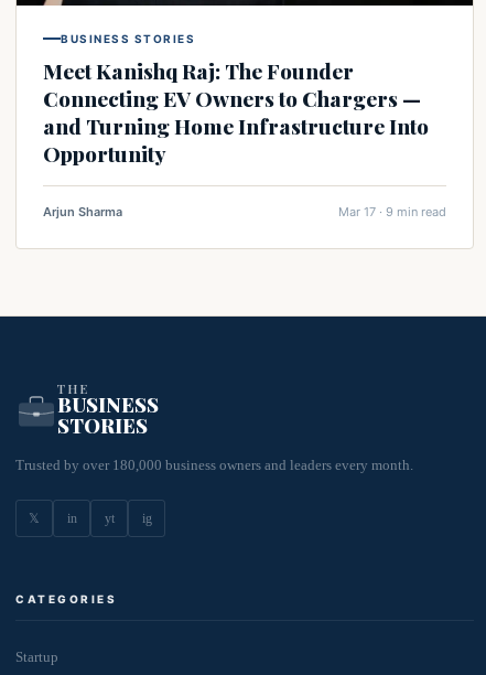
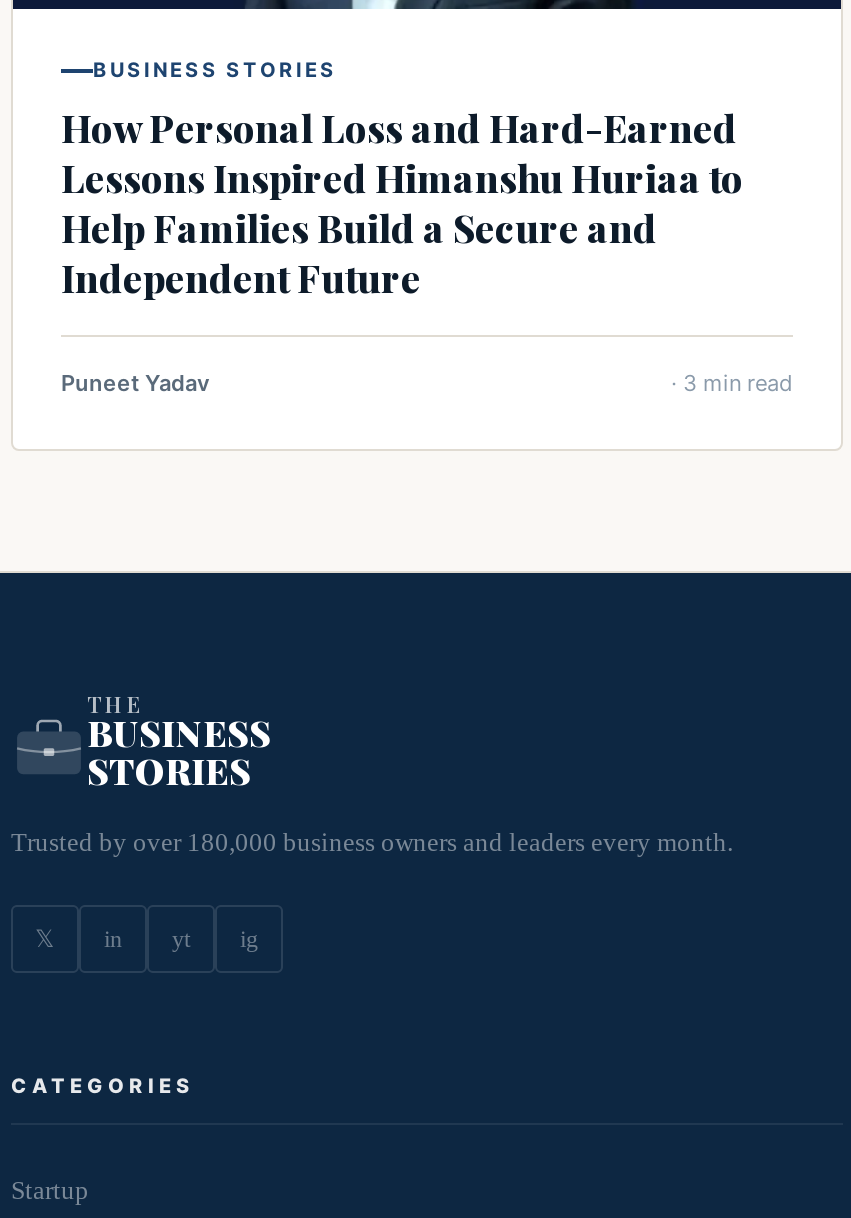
[43,56,429,168] Meet Kanishq Raj: The Founder | Connecting EV Owners to Chargers — | and Turning Home Infrastructure Into | Opportunity -> [61,102,743,304] How Personal Loss and Hard-Earned | Lessons Inspired Himanshu Huriaa to | Help Families Build a Secure and | Independent Future
[43,204,446,219] Arjun Sharma | Mar 17 · 9 min read -> [61,370,793,398] Puneet Yadav | · 3 min read

